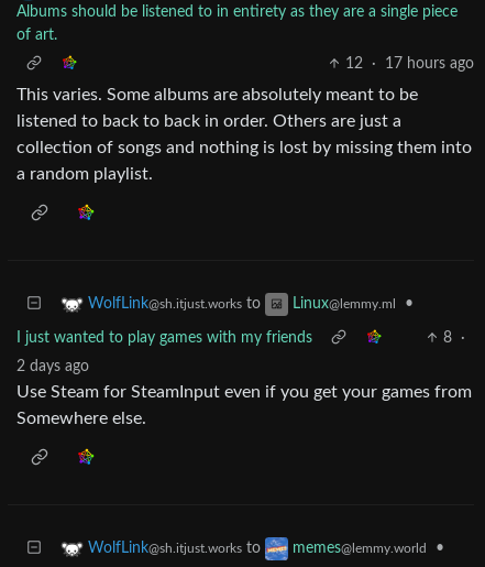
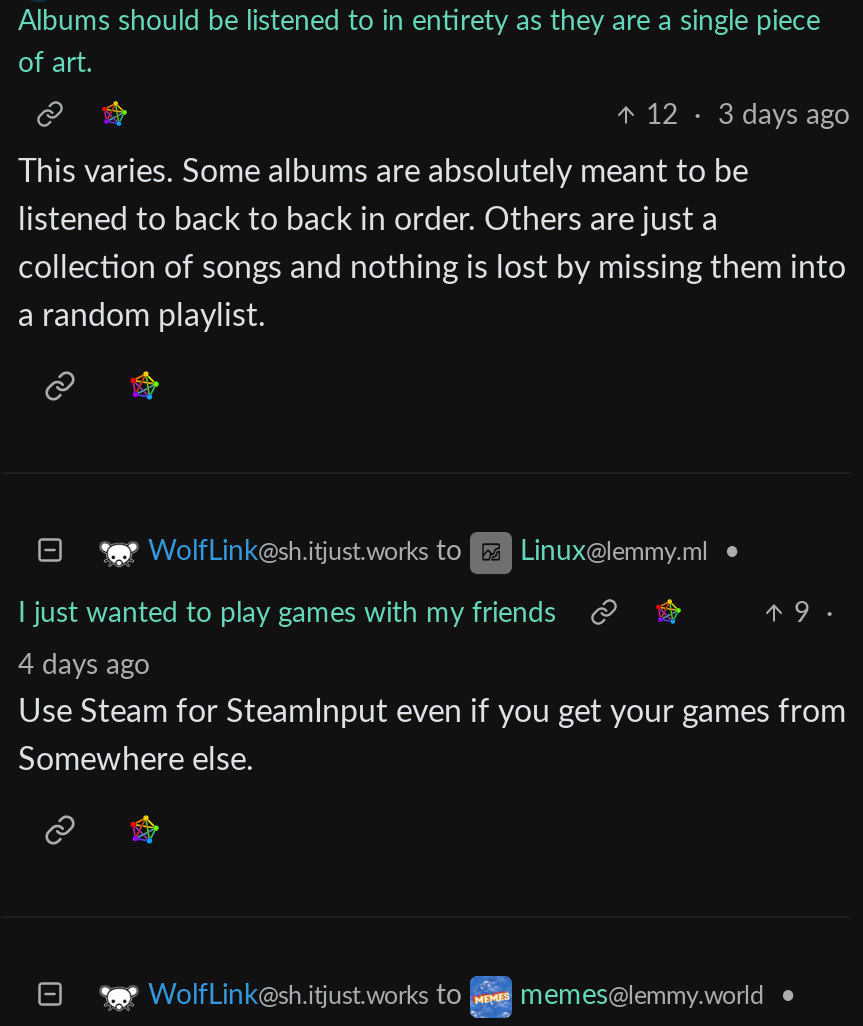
[345,56,474,72] 12 · 17 hours ago -> [646,102,850,130] 12 · 3 days ago
[443,330,465,346] 8 · -> [794,600,834,628] 9 ·
[16,359,89,374] 2 days ago -> [18,652,150,680] 4 days ago

